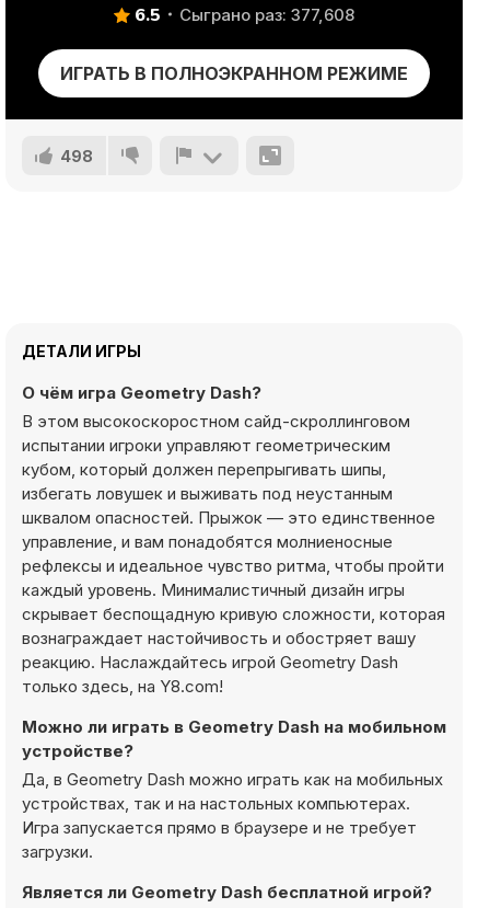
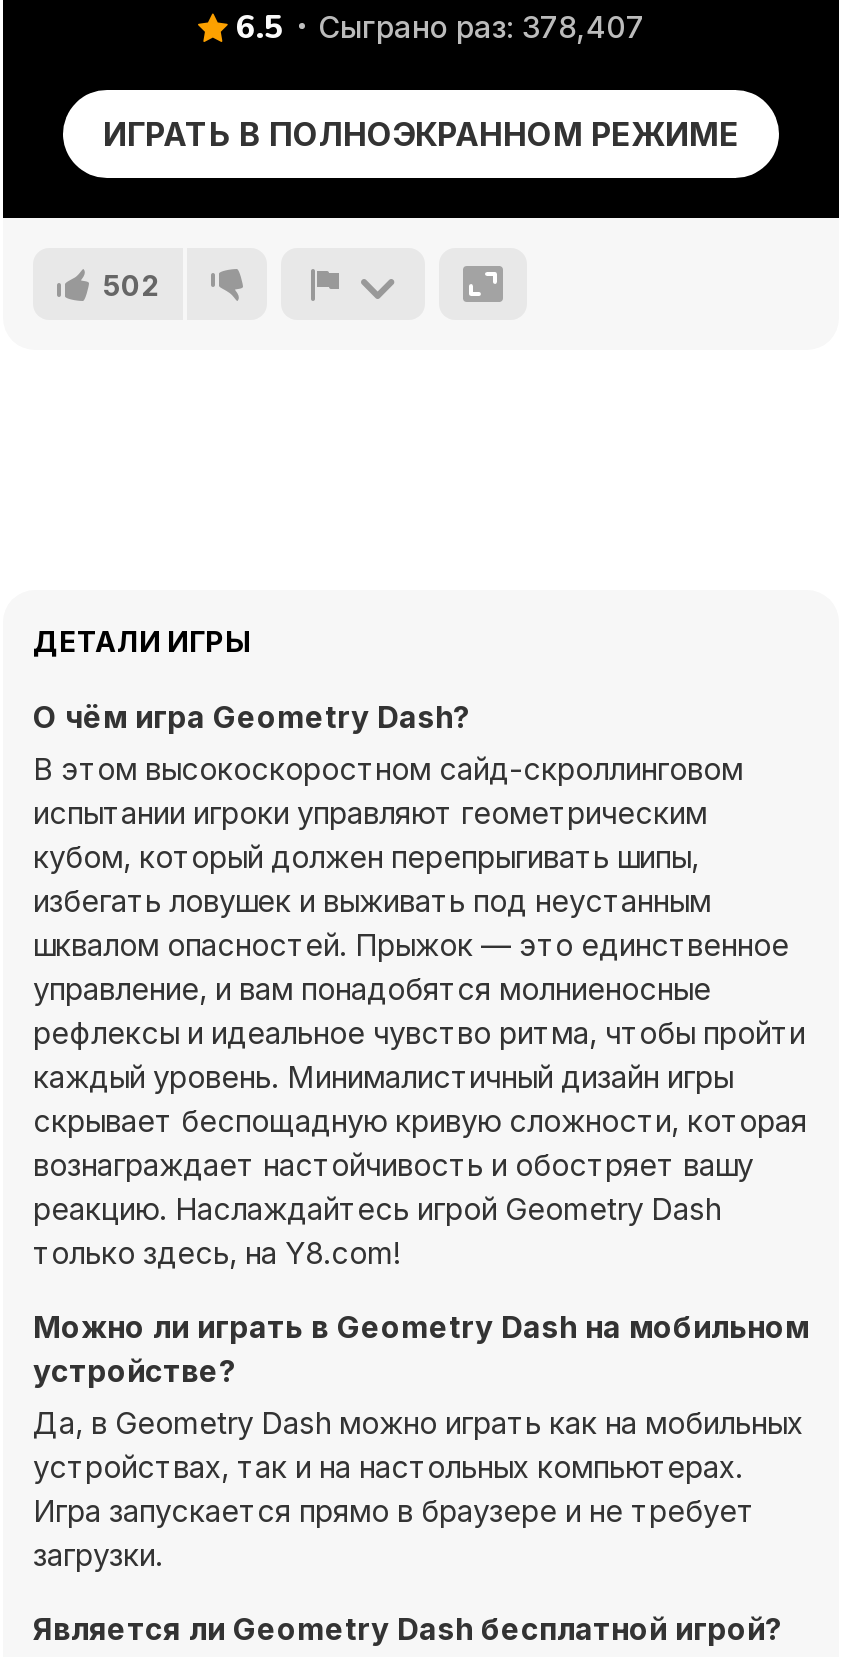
[135,3,354,27] 6.5 Сыграно раз: 377,608 -> [236,6,644,50] 6.5 Сыграно раз: 378,407
[60,147,93,165] 498 -> [103,268,159,302] 502

